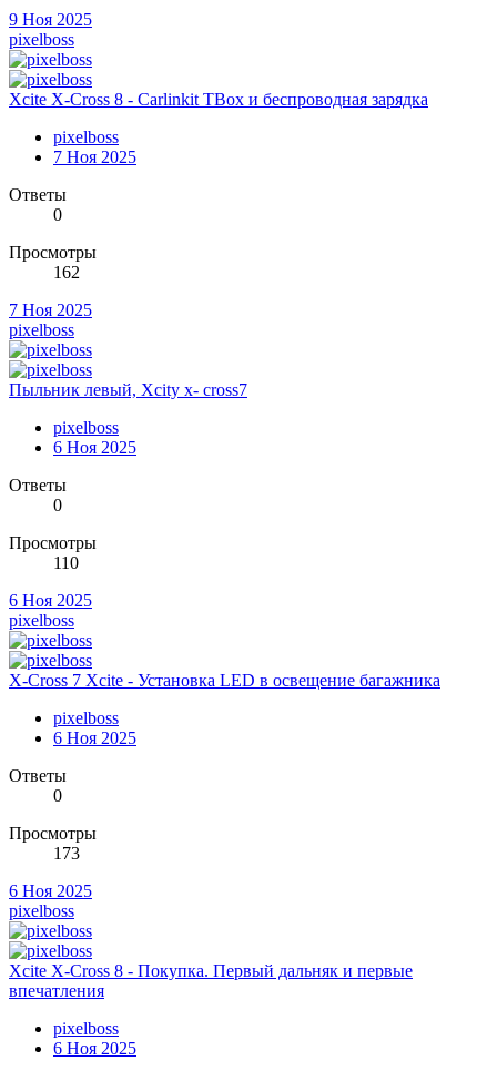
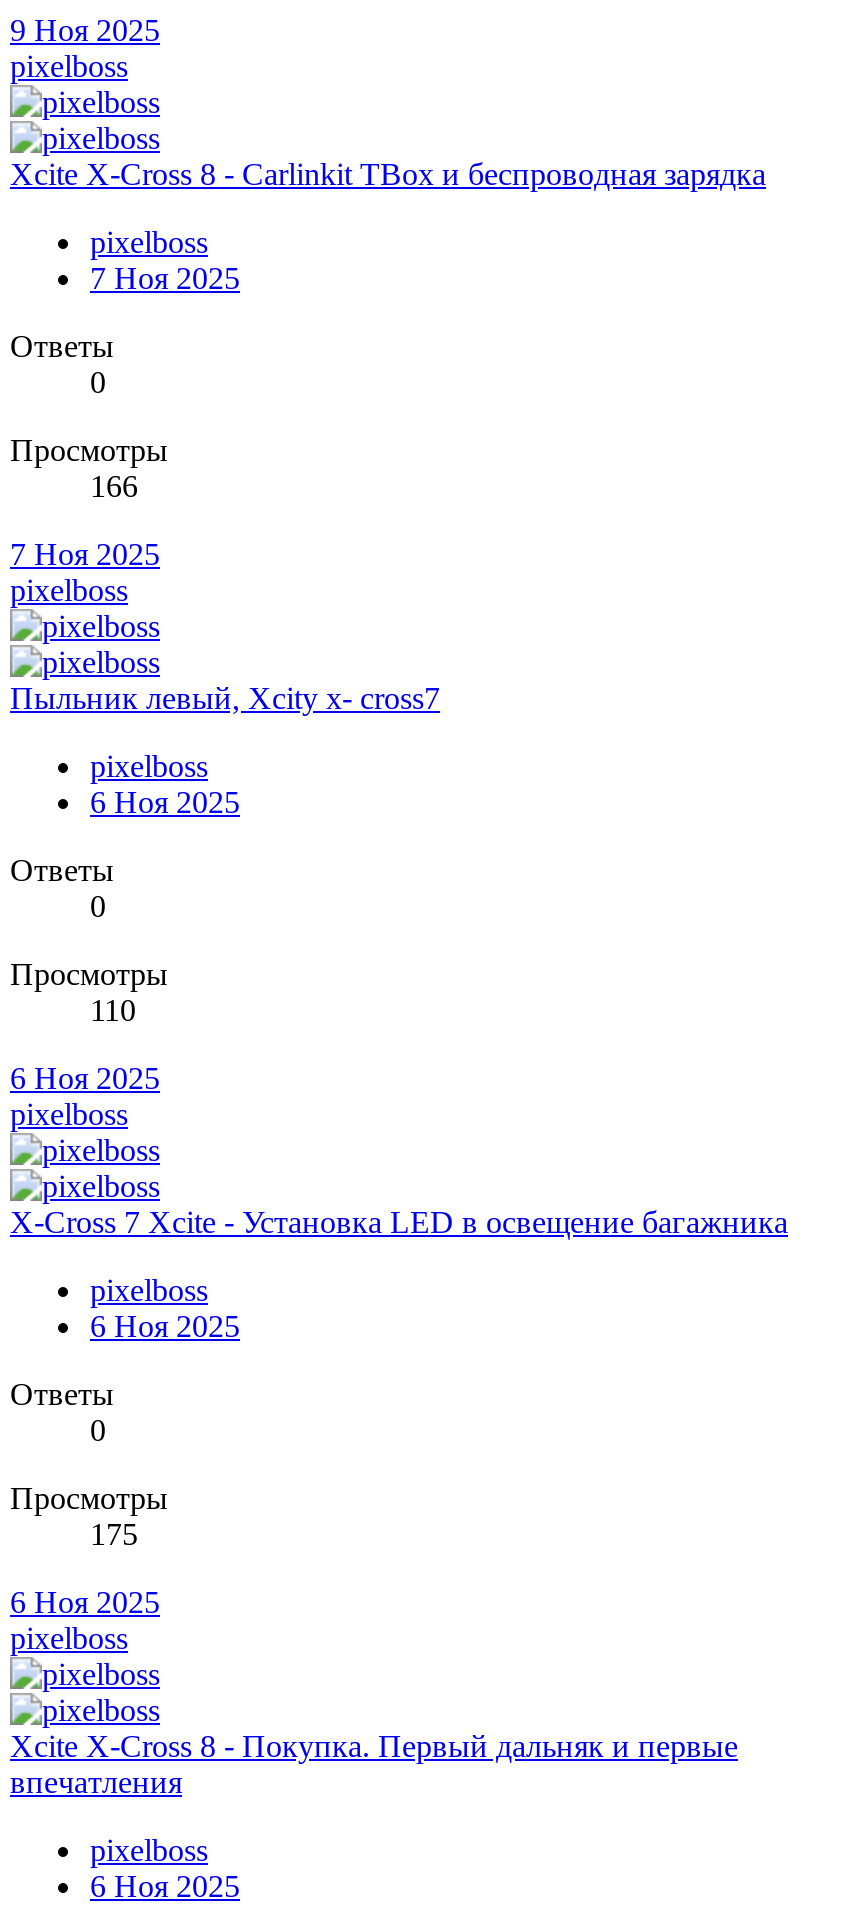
[53,263,80,281] 162 -> [90,469,138,503] 166
[53,844,80,862] 173 -> [90,1517,138,1551] 175

